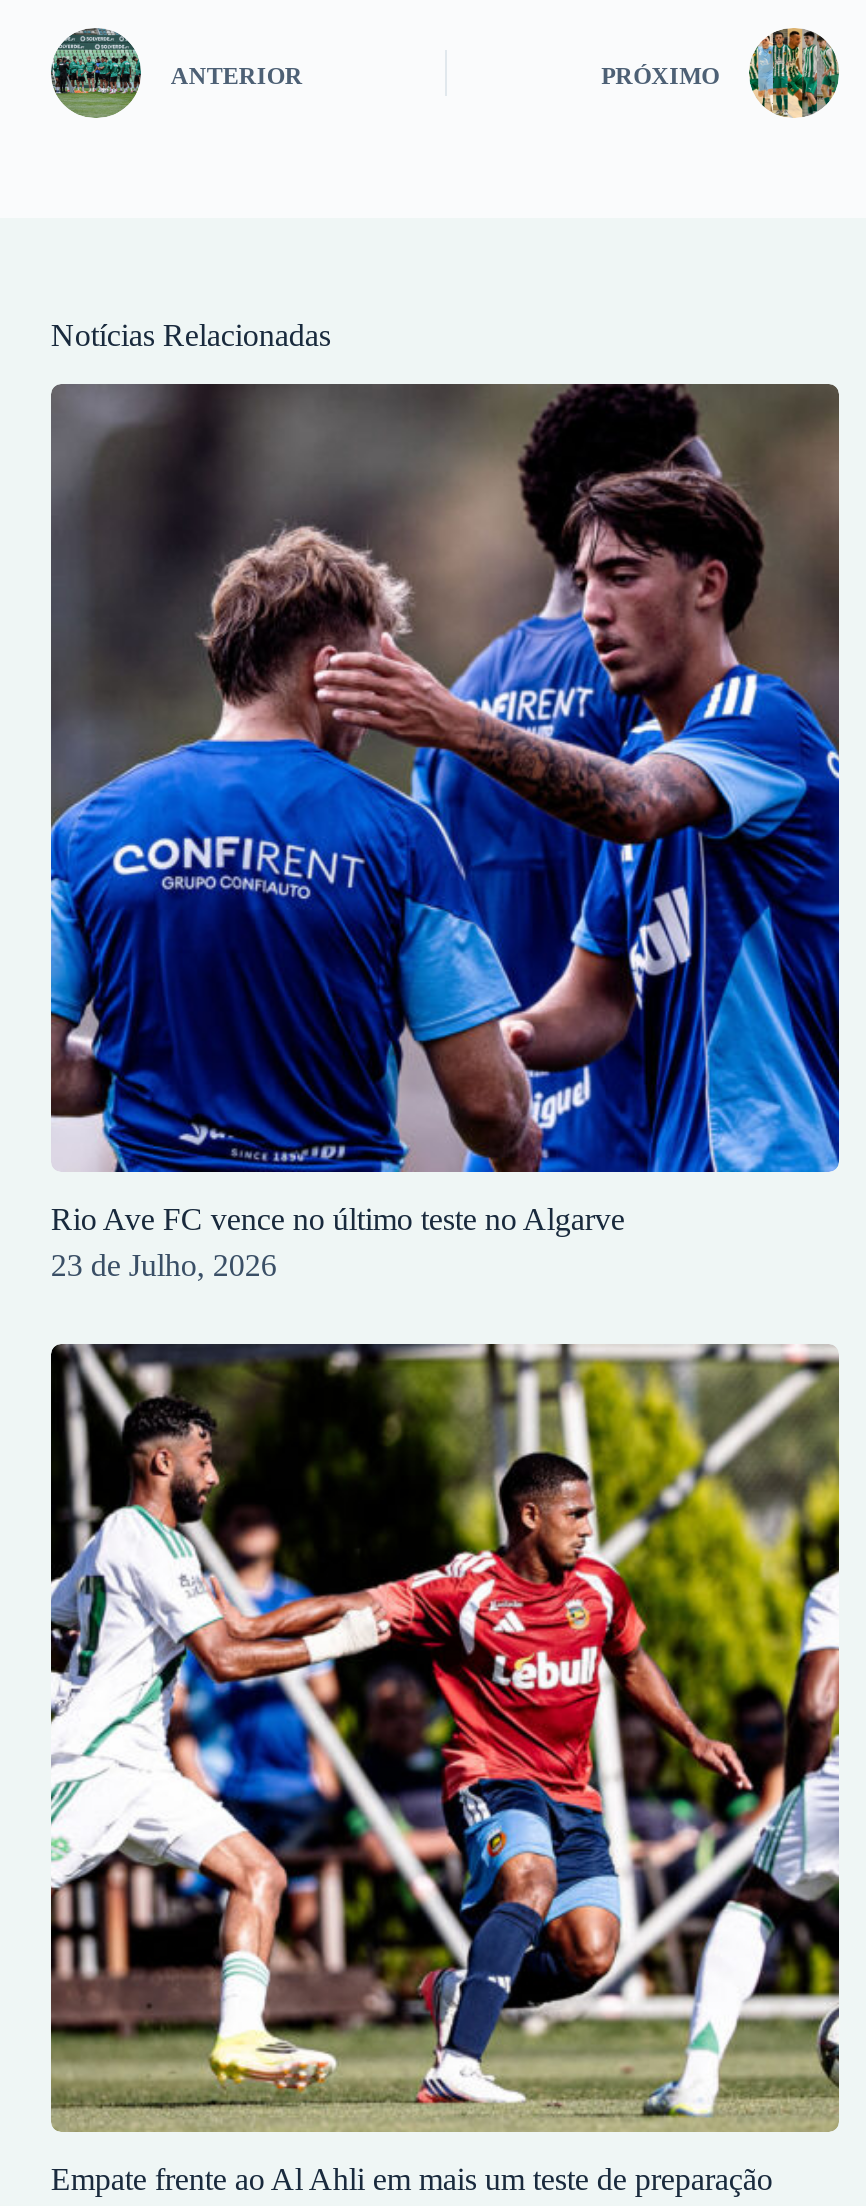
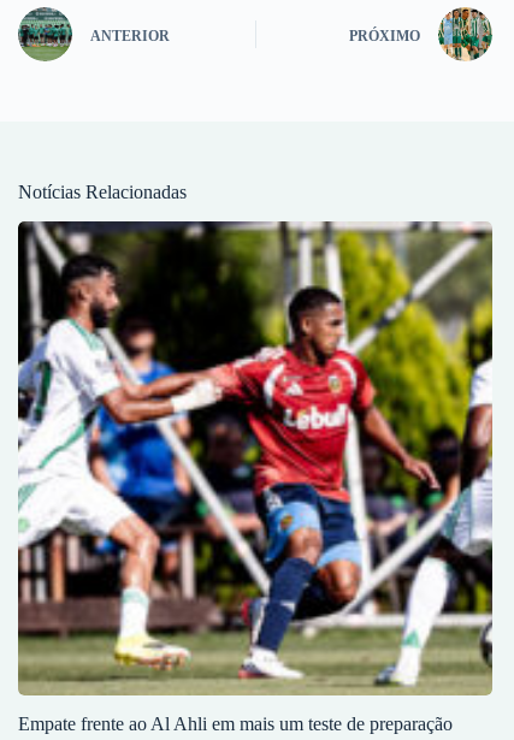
[49,382,841,1282] [image] | Rio Ave FC vence no último teste no Algarve | 23 de Julho, 2026 -> none

